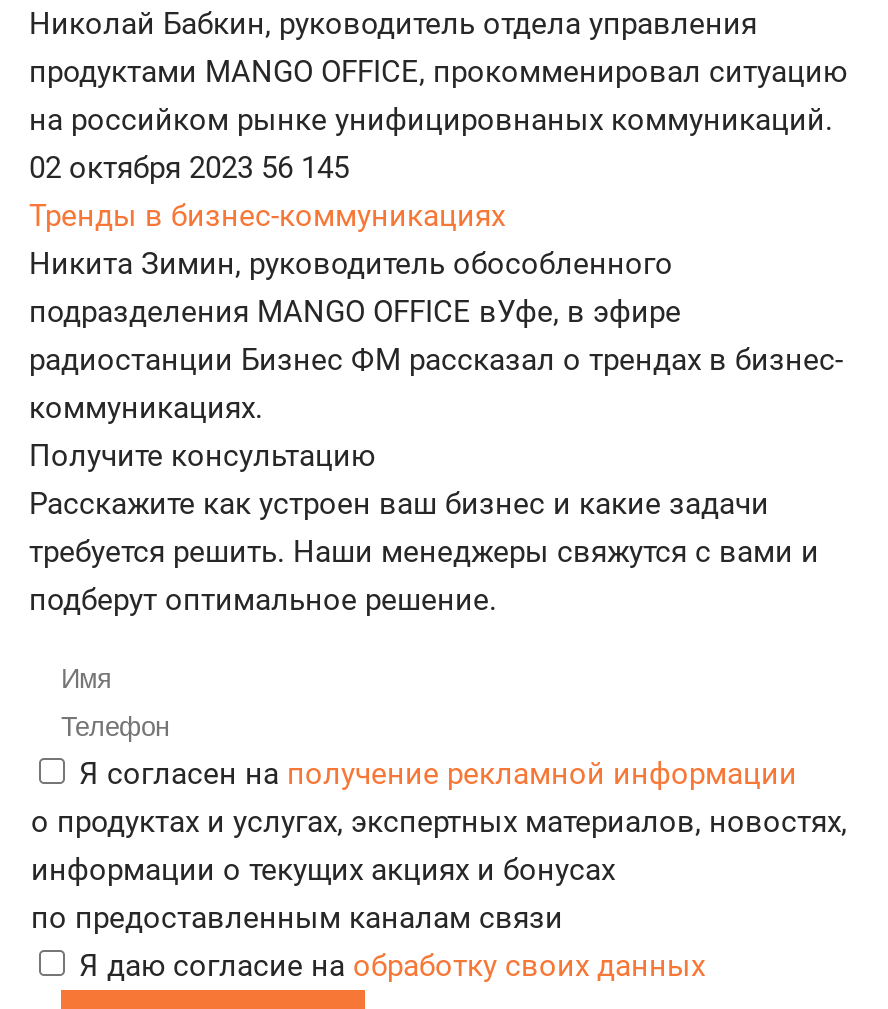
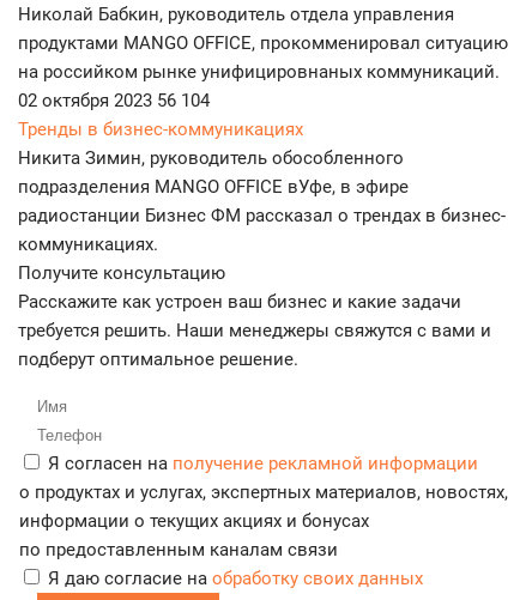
[29,151,349,187] 02 октября 2023 56 145 -> [18,90,210,112] 02 октября 2023 56 104

